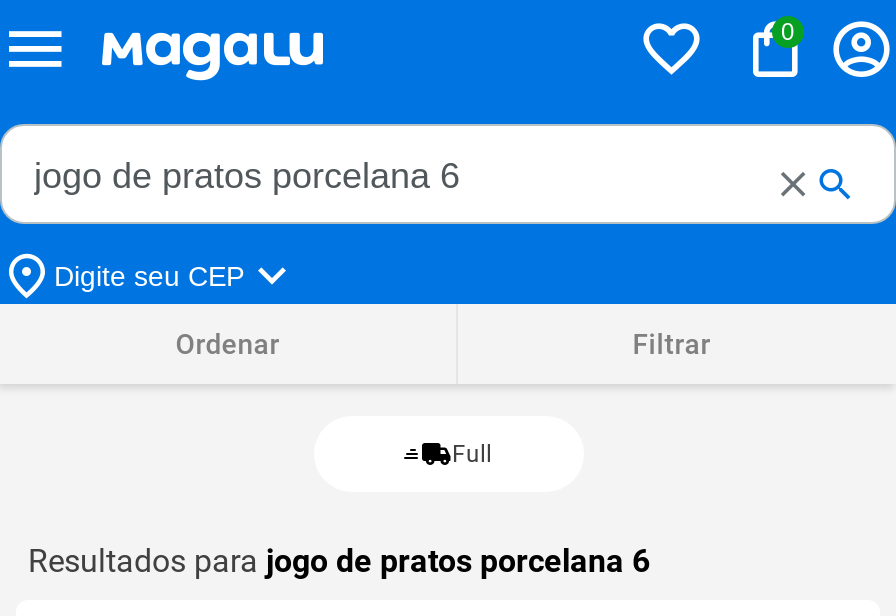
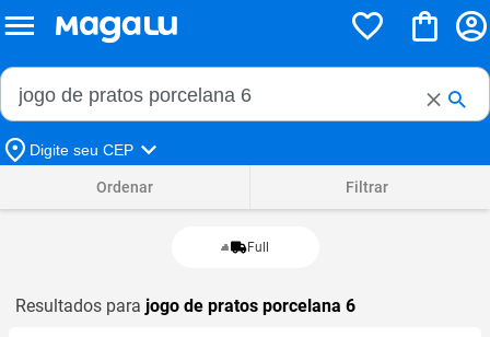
[781,18,795,46] 0 -> none

